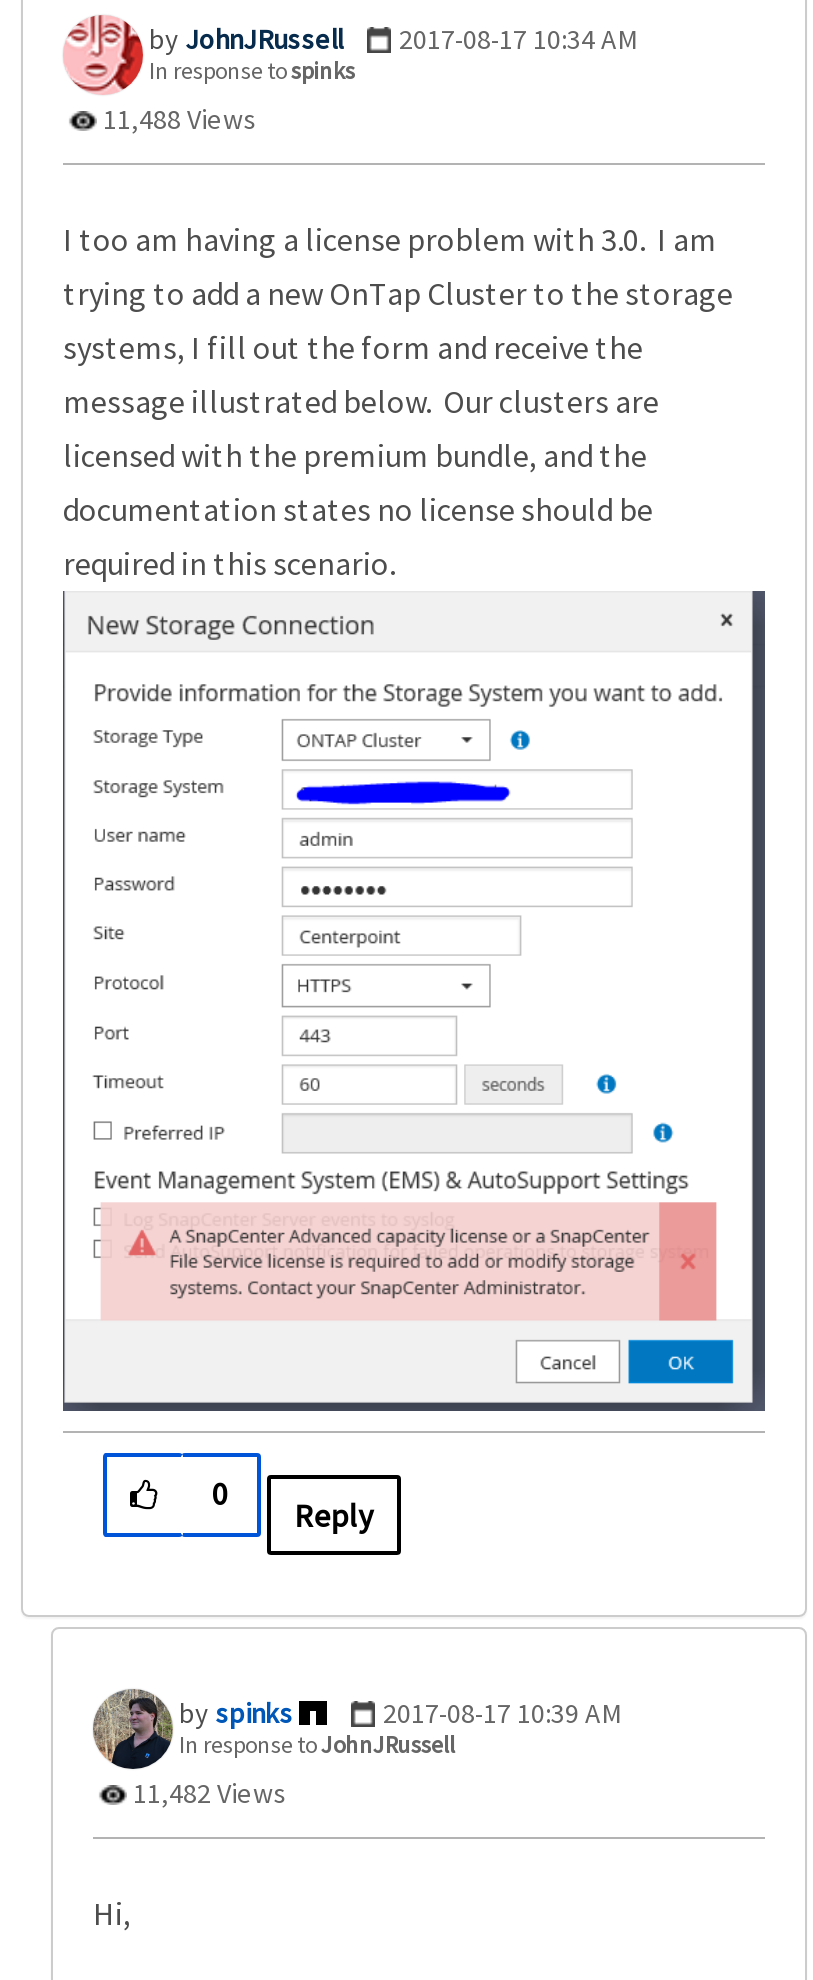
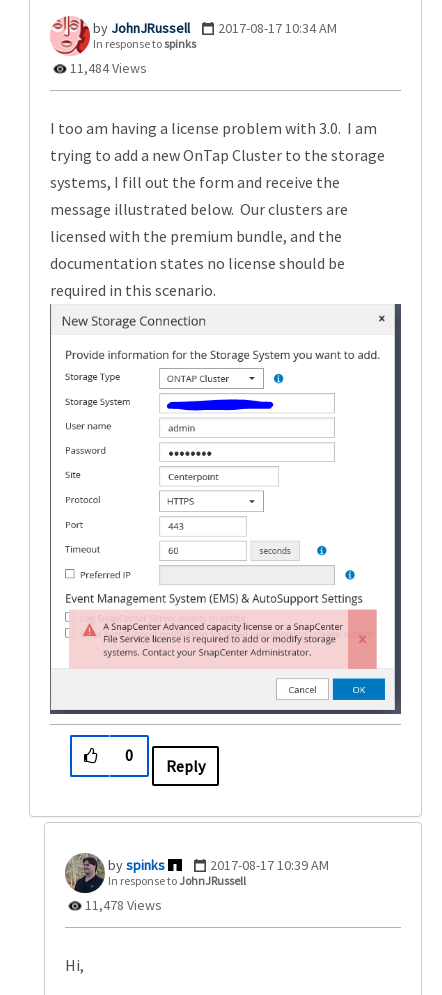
[97,101,257,137] 11,488 Views -> [67,59,147,77] 11,484 Views
[127,1775,287,1811] 11,482 Views -> [82,896,162,914] 11,478 Views

